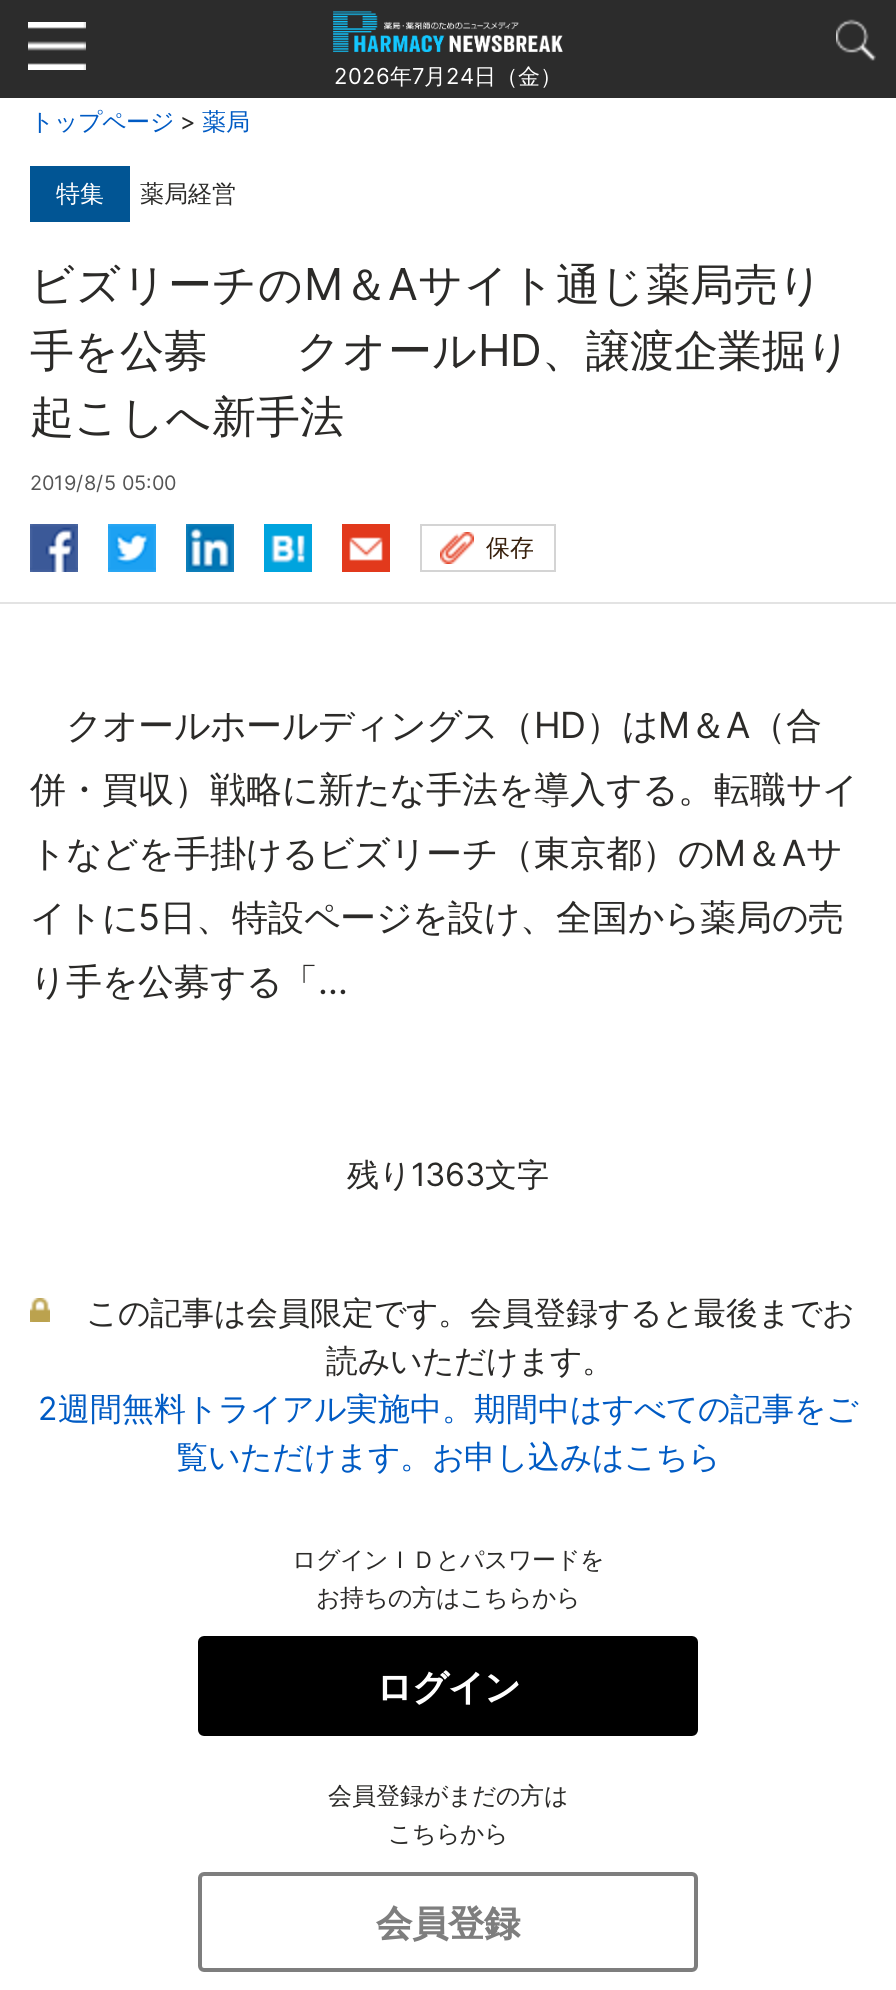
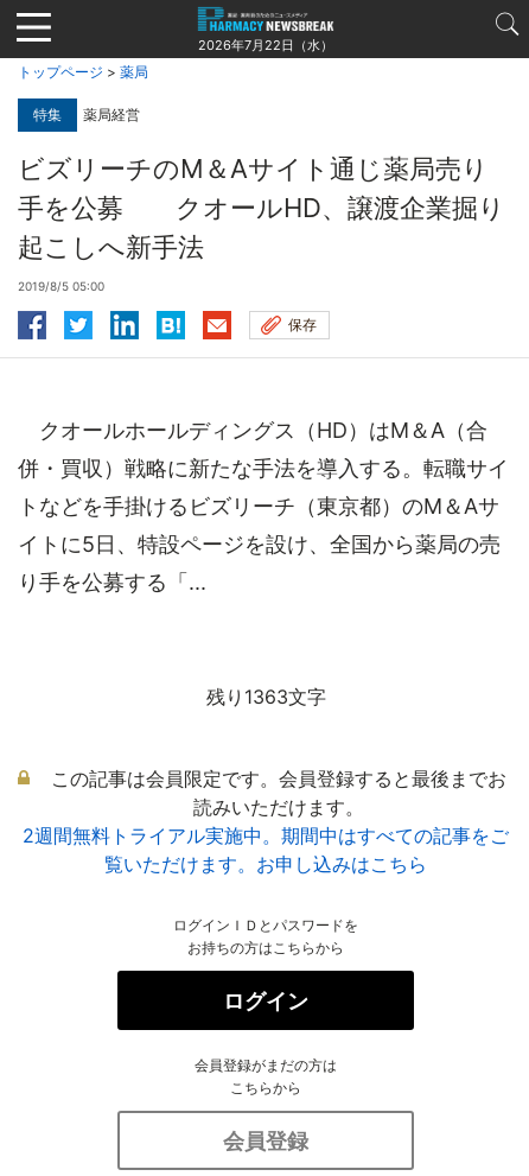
[334,62,562,90] 2026年7月24日（金） -> [198,37,333,53] 2026年7月22日（水）

